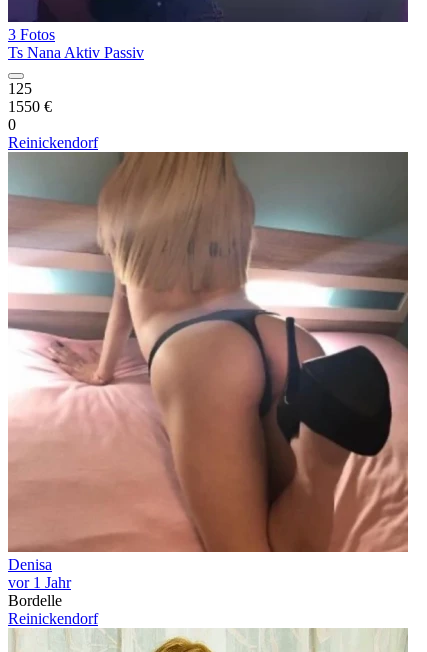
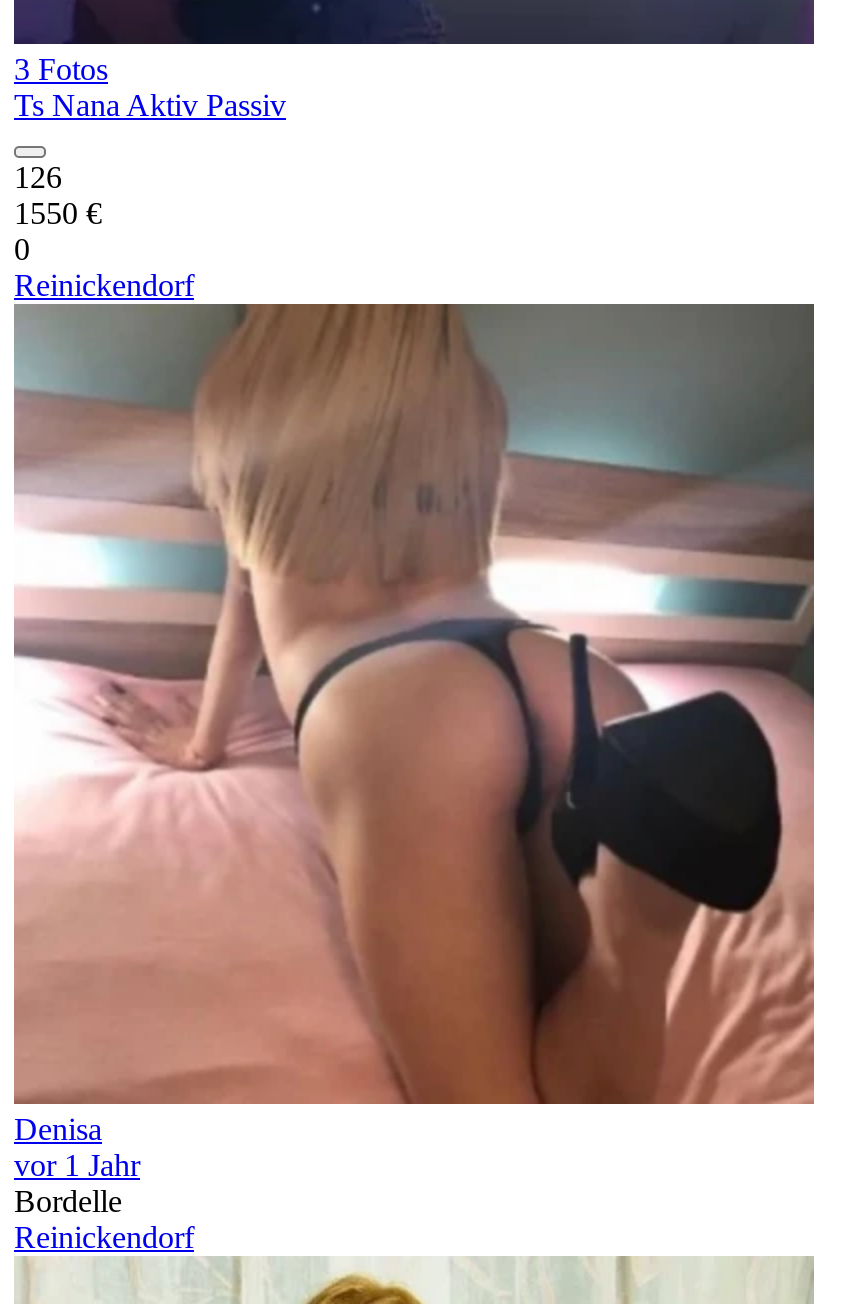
[8,80,32,97] 125 -> [14,160,62,194] 126

